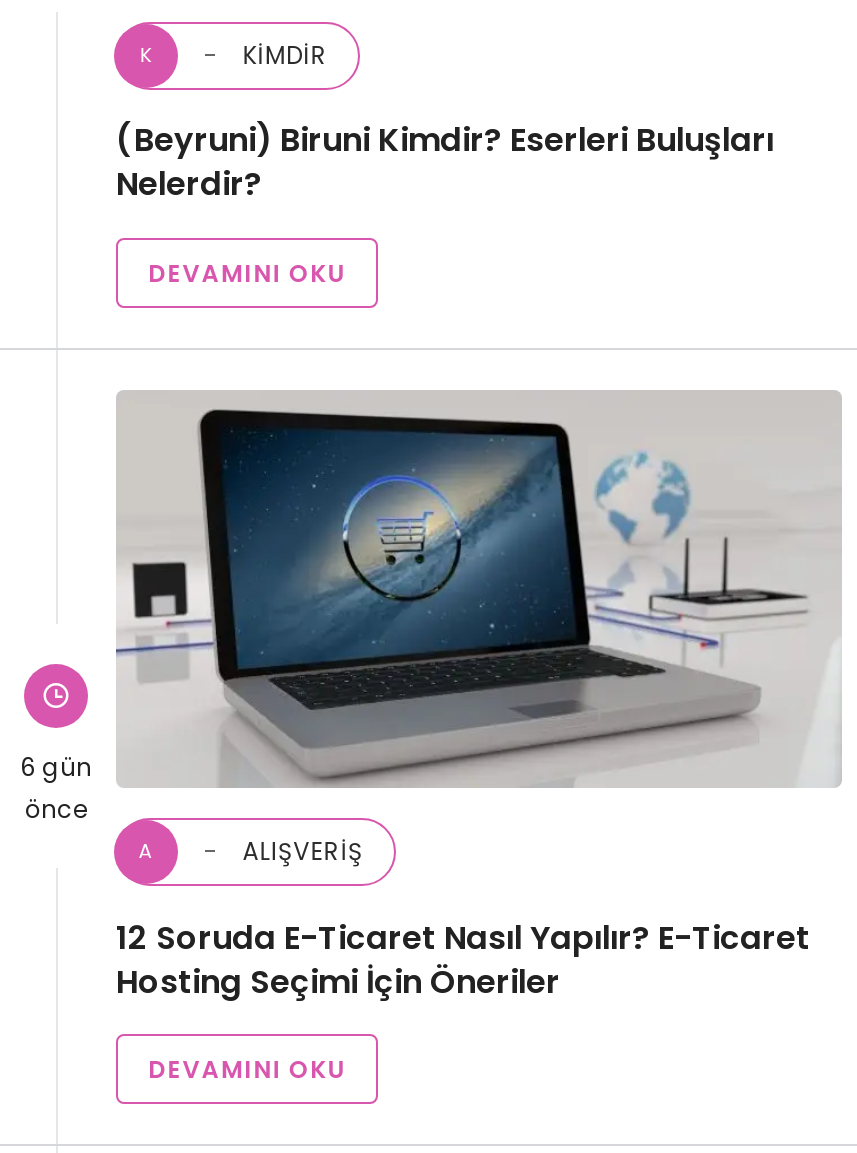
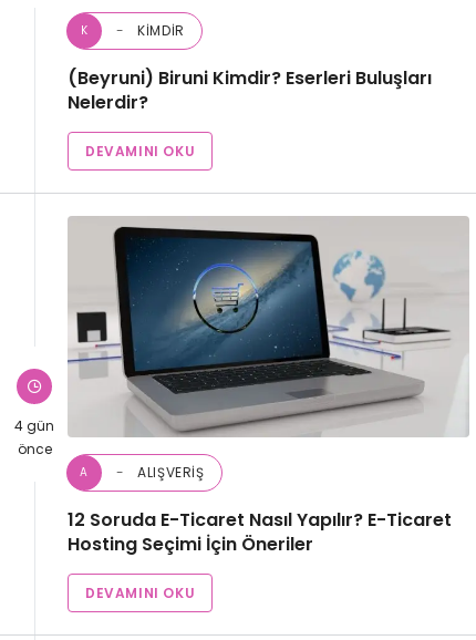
[20,750,92,784] 6 gün -> [14,416,54,435] 4 gün

